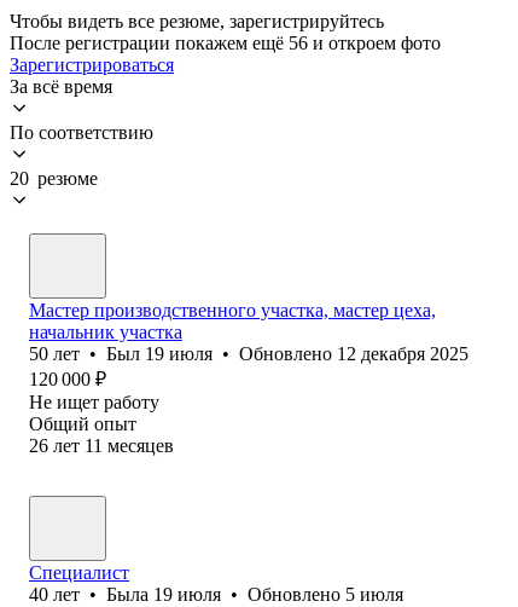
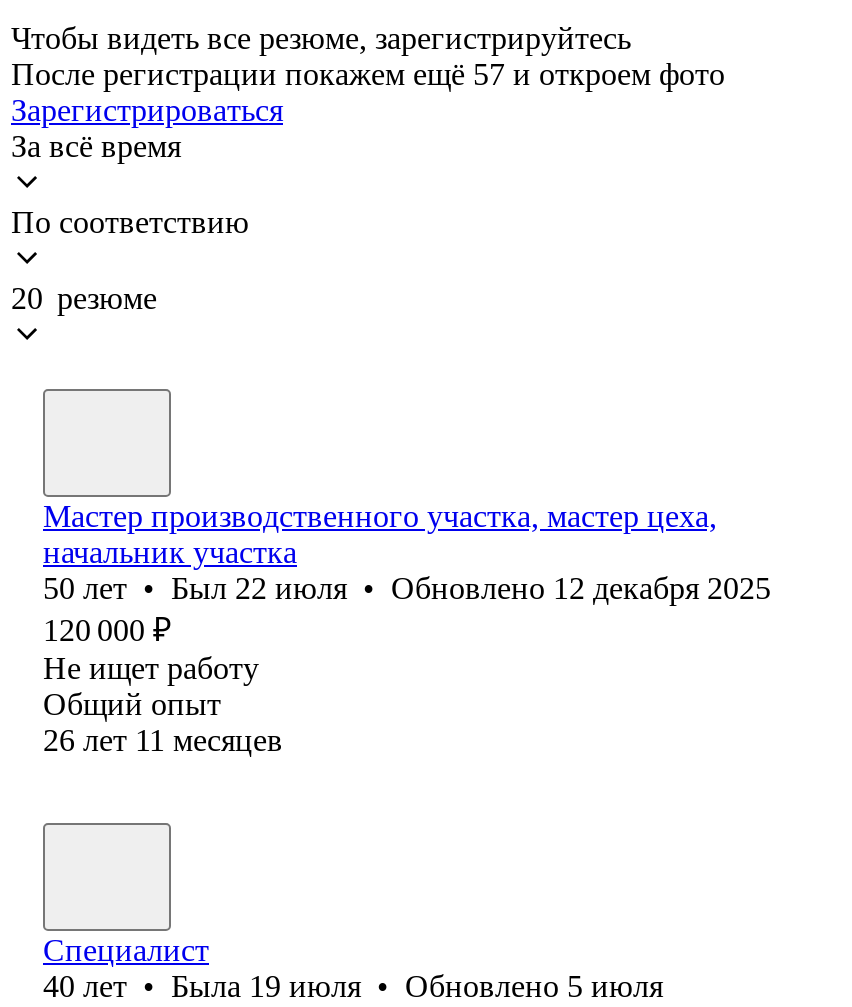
[10,33,441,53] После регистрации покажем ещё 56 и откроем фото -> [11,57,725,91] После регистрации покажем ещё 57 и откроем фото
[29,343,468,364] 50 лет • Был 19 июля • Обновлено 12 декабря 2025 -> [43,571,771,605] 50 лет • Был 22 июля • Обновлено 12 декабря 2025

